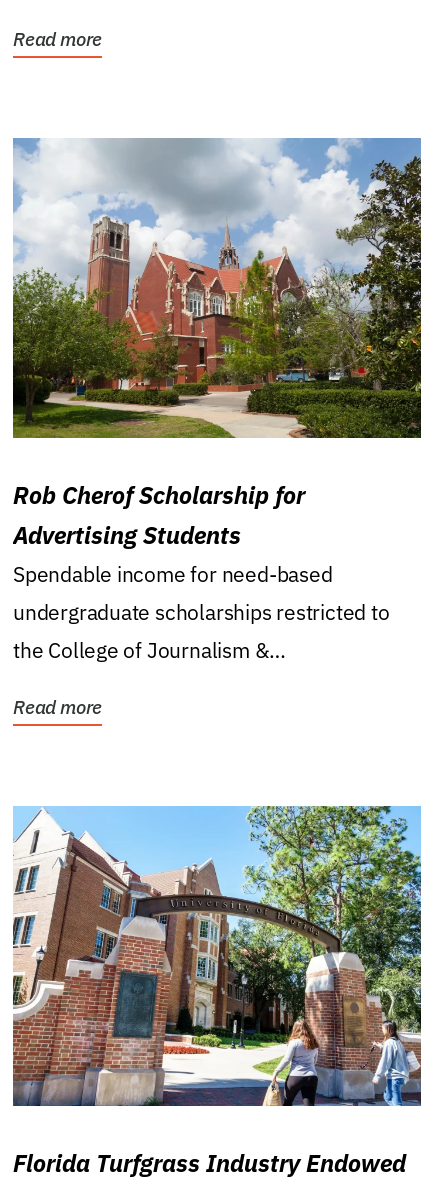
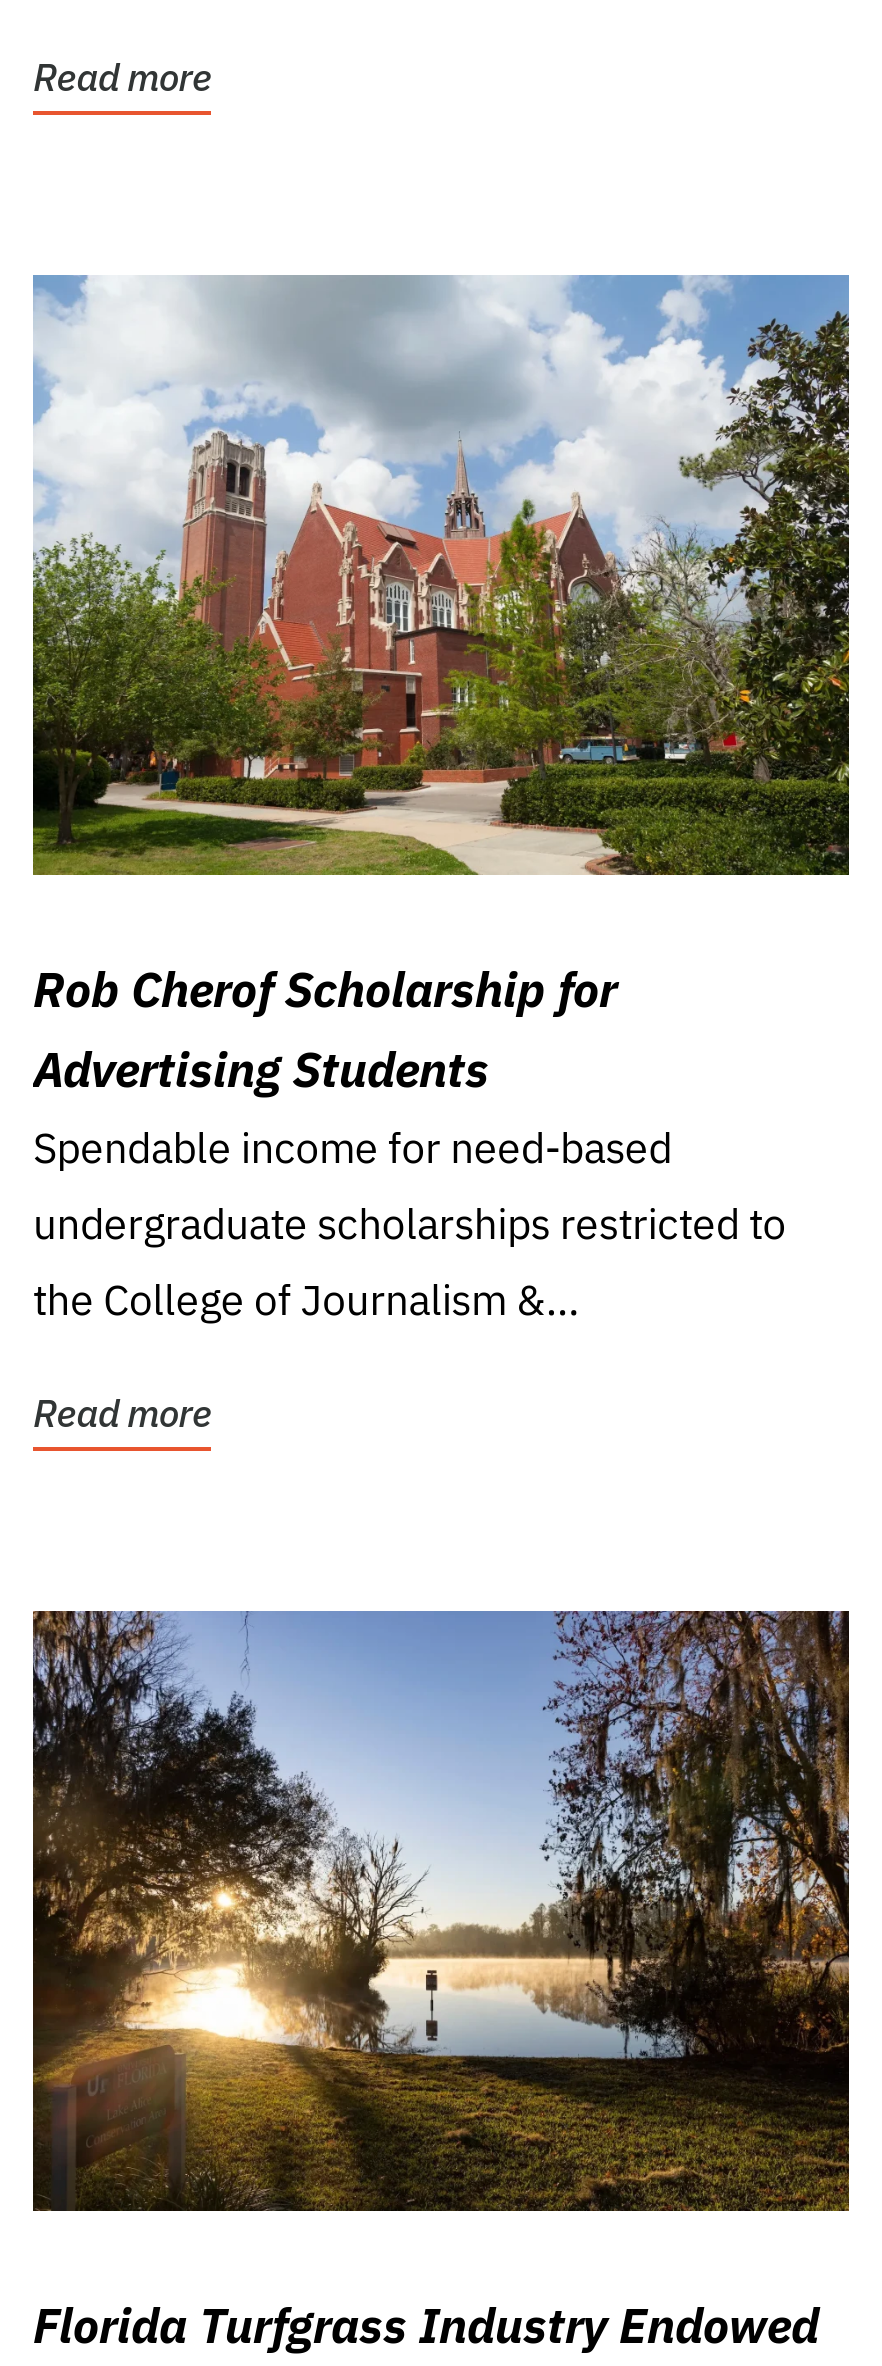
[12,805,422,1107] [image] -> [31,1609,851,2213] [image]

